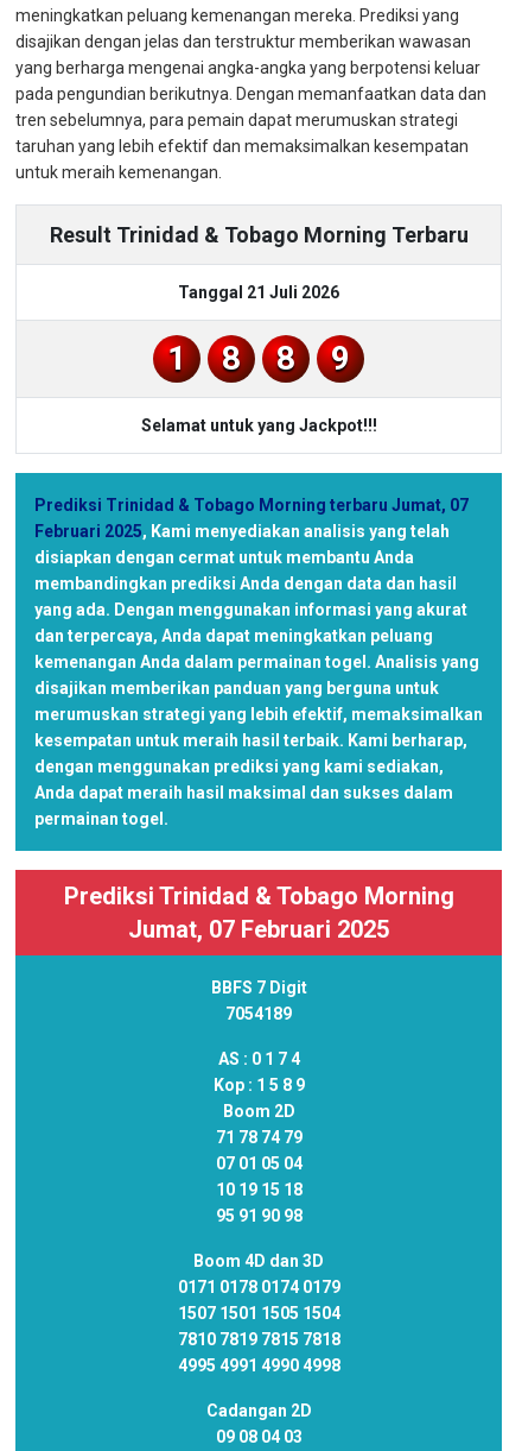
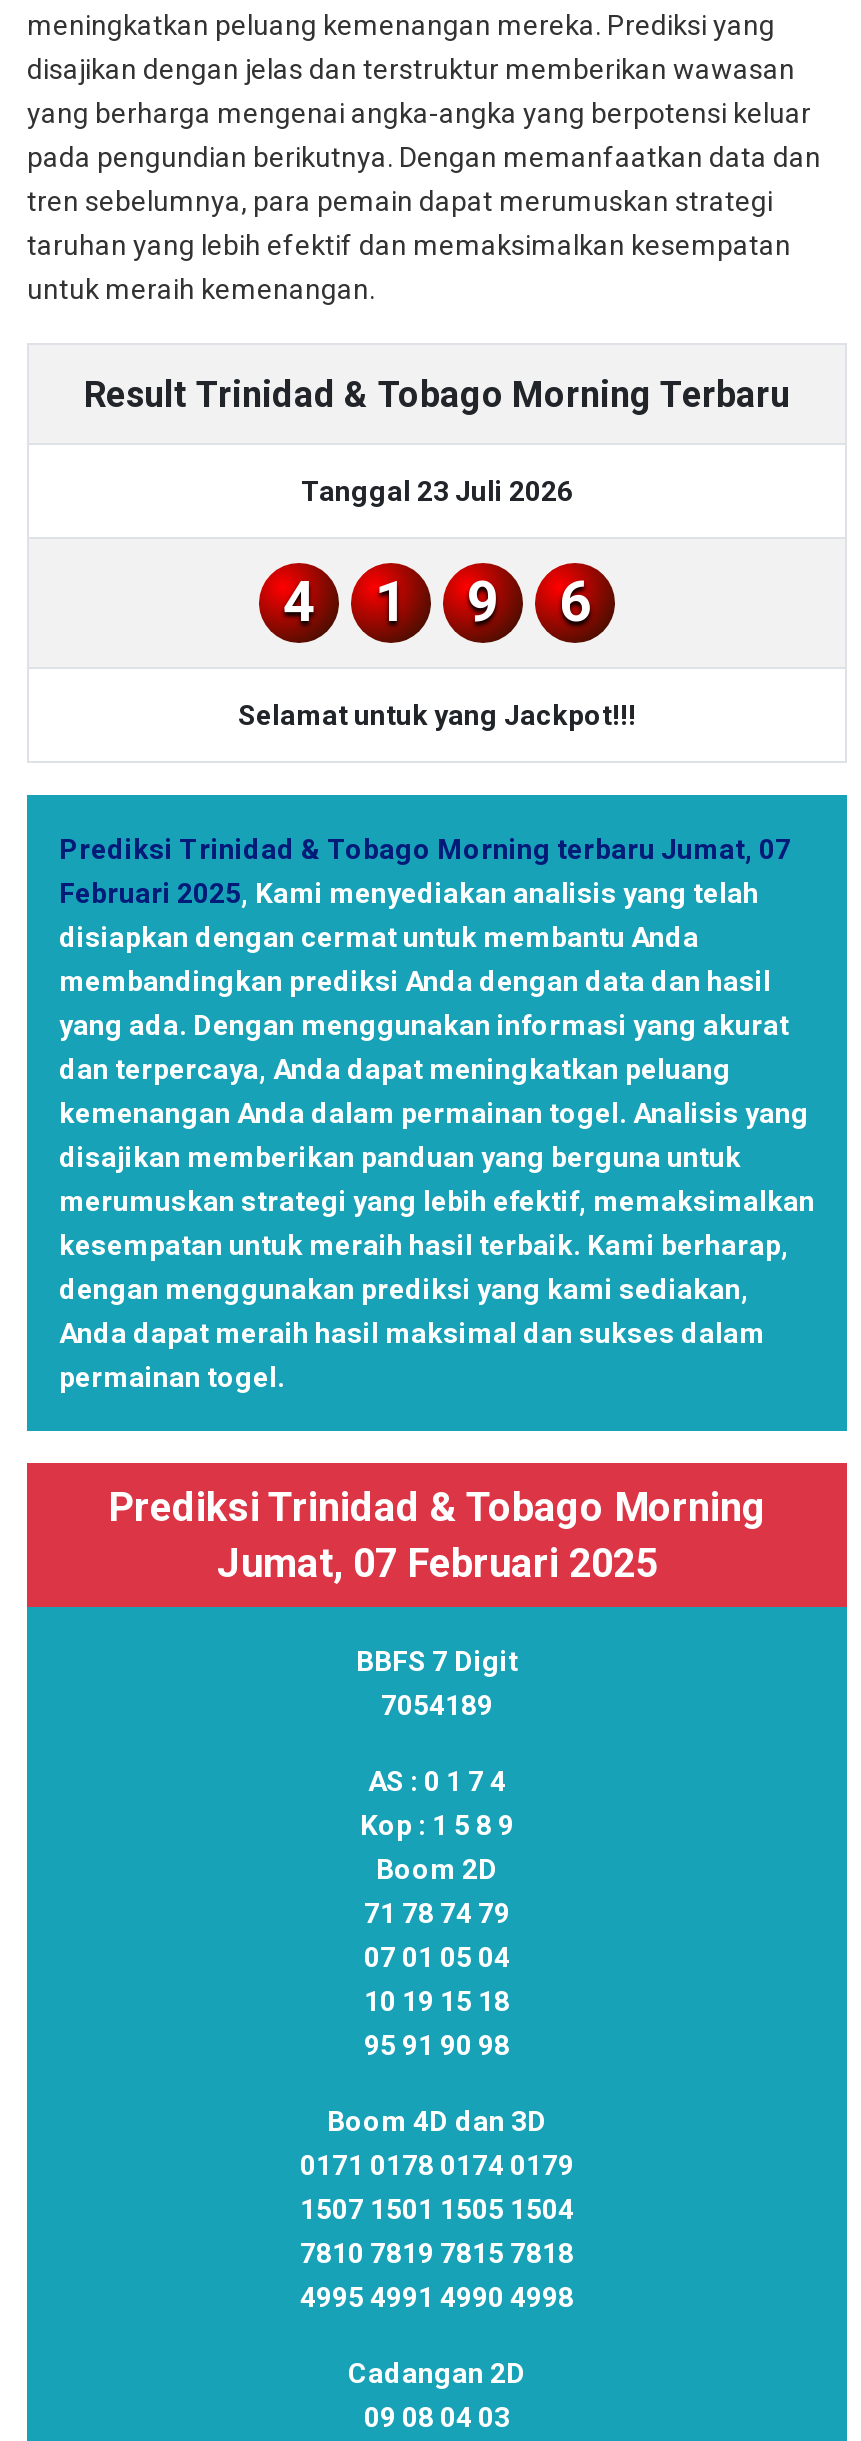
[178,282,339,301] Tanggal 21 Juli 2026 -> [283,474,573,634] Tanggal 23 Juli 2026 | 4
[222,338,295,377] 8 | 8 -> none
none -> [559,568,591,634] 6

